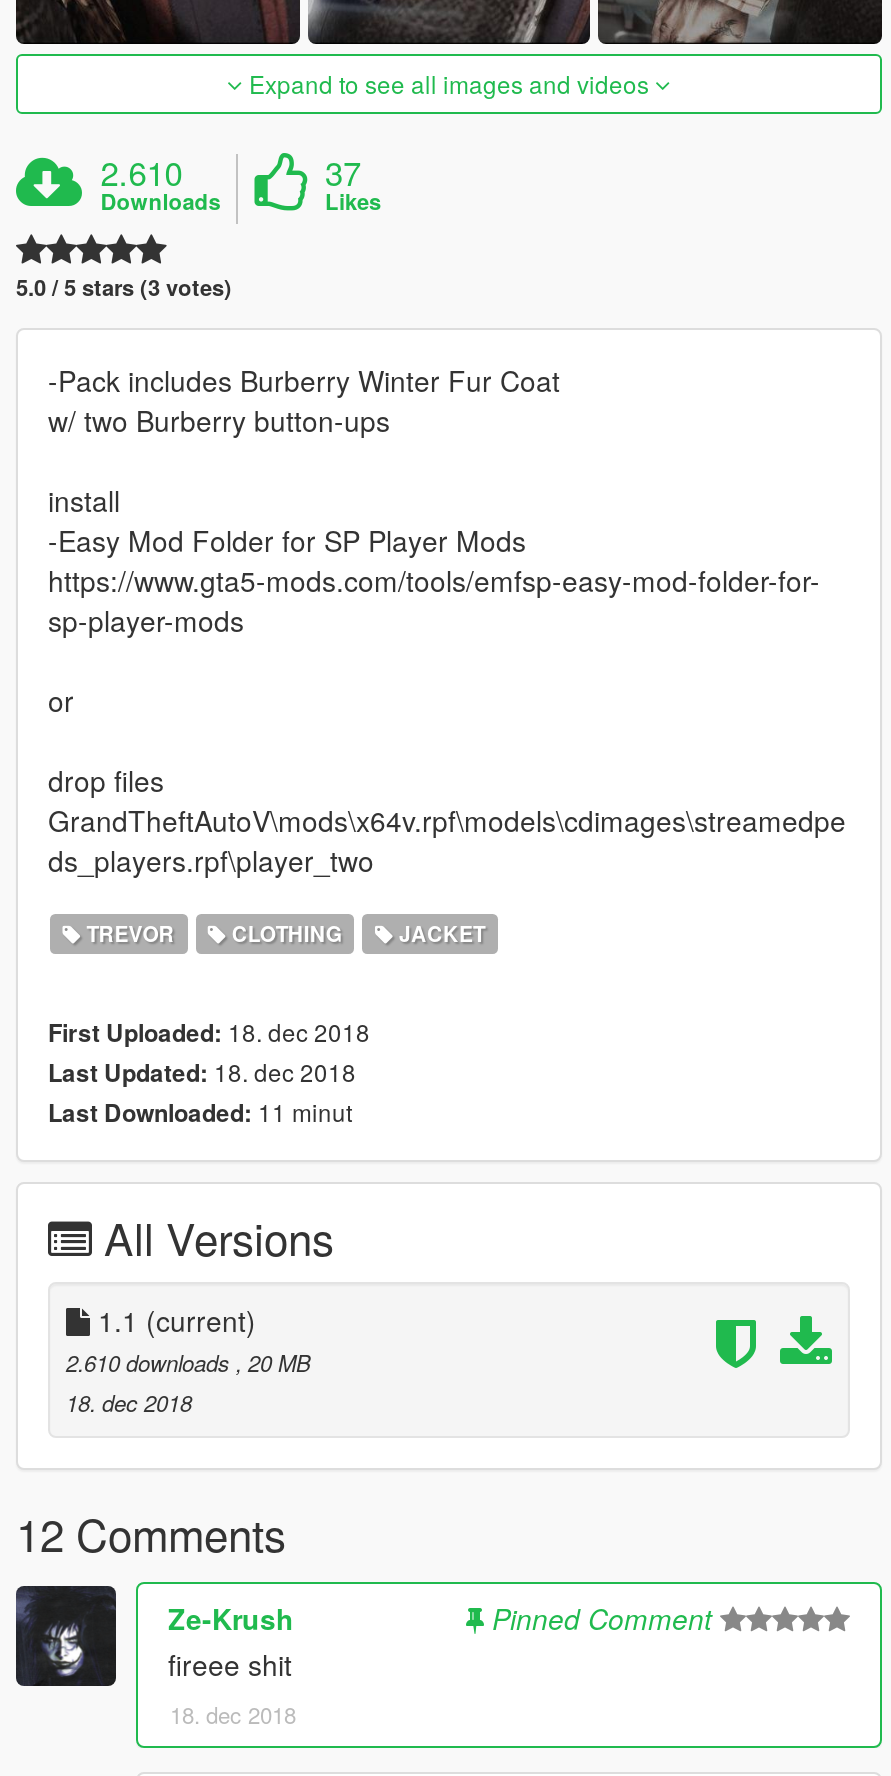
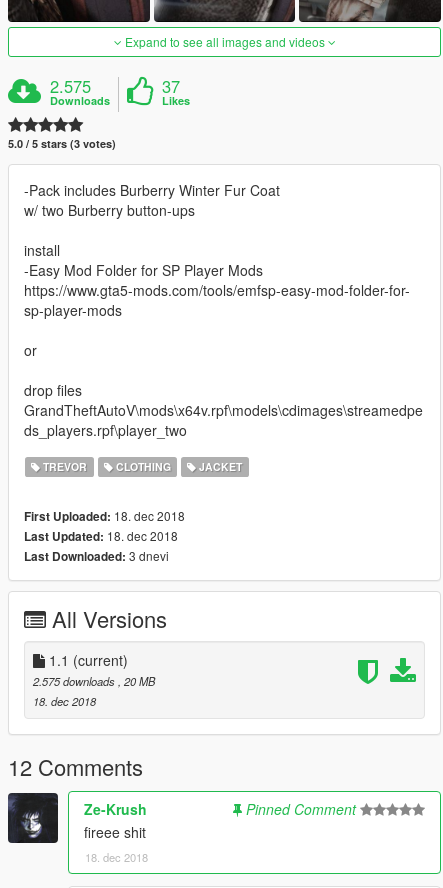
[100,148,182,196] 2.610 -> [50,74,91,98] 2.575
[48,1094,352,1130] Last Downloaded: 11 minut -> [24,547,169,565] Last Downloaded: 3 dnevi
[66,1346,310,1378] 2.610 downloads, 20 MB -> [33,673,155,689] 2.575 downloads, 20 MB

